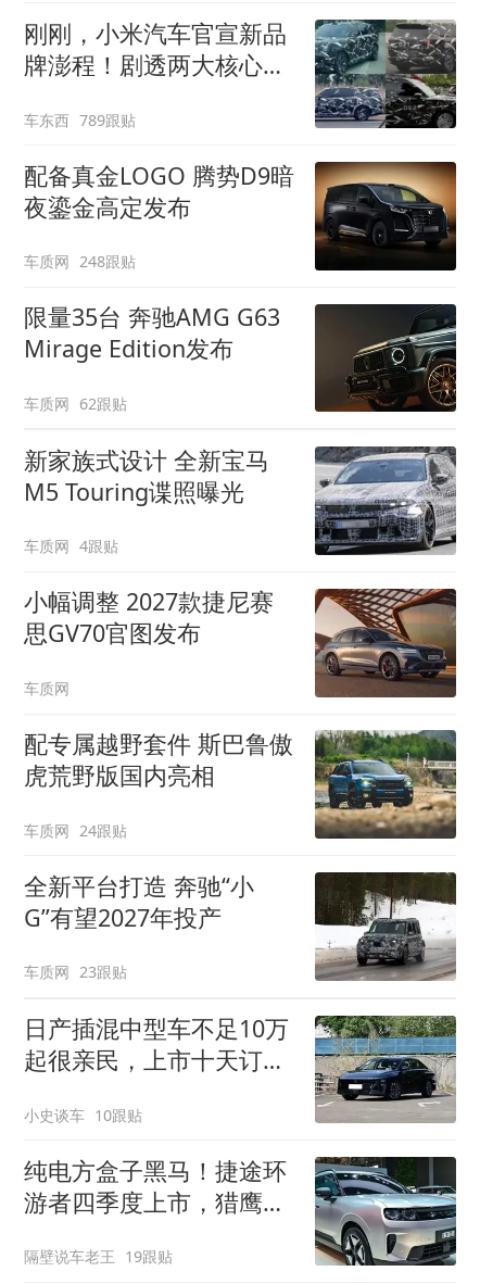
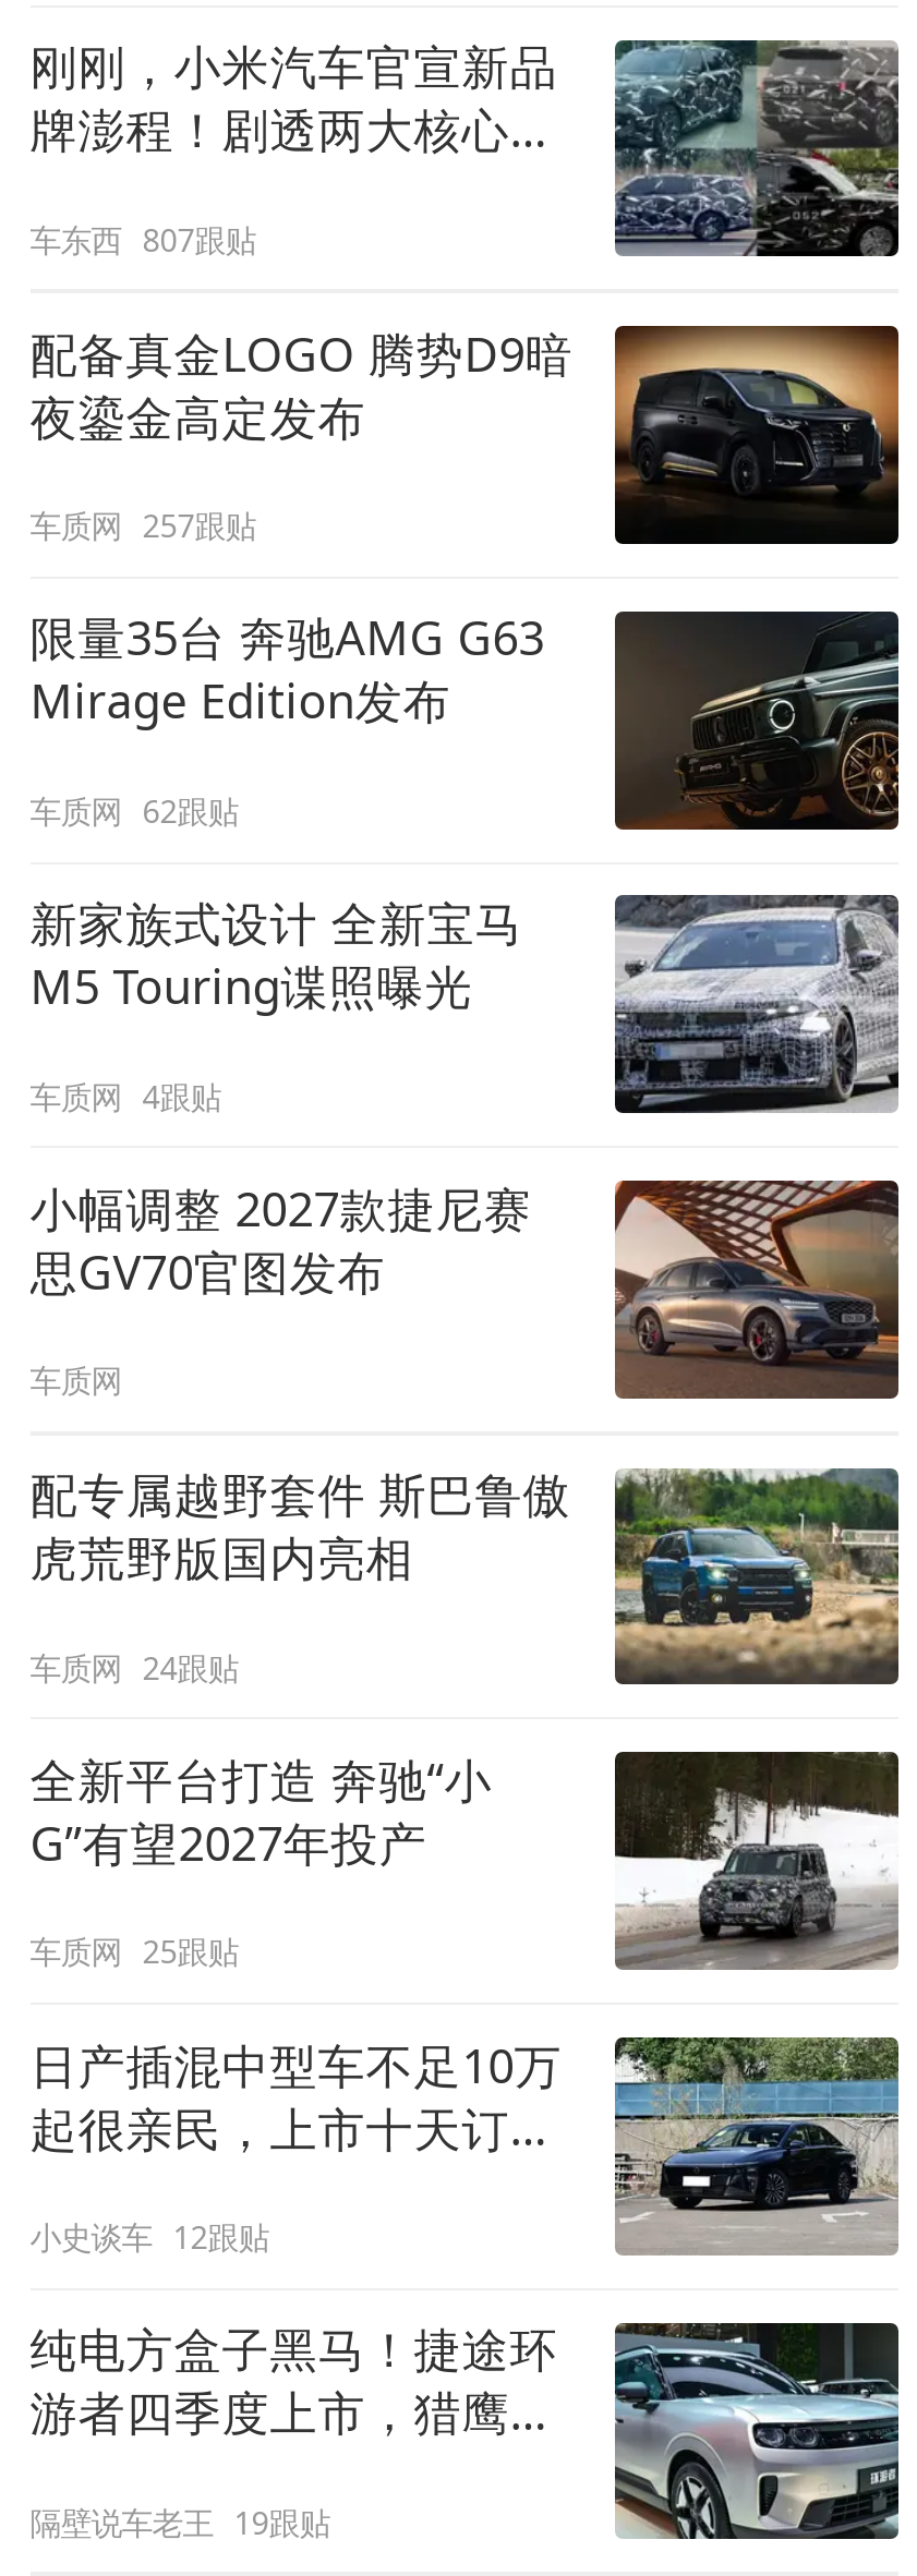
[24,109,136,130] 车东西 789跟贴 -> [30,218,256,259] 车东西 807跟贴
[24,251,136,272] 车质网 248跟贴 -> [30,505,256,547] 车质网 257跟贴
[24,962,127,982] 车质网 23跟贴 -> [30,1931,238,1972] 车质网 25跟贴
[24,1105,143,1125] 小史谈车 10跟贴 -> [30,2216,269,2257] 小史谈车 12跟贴

